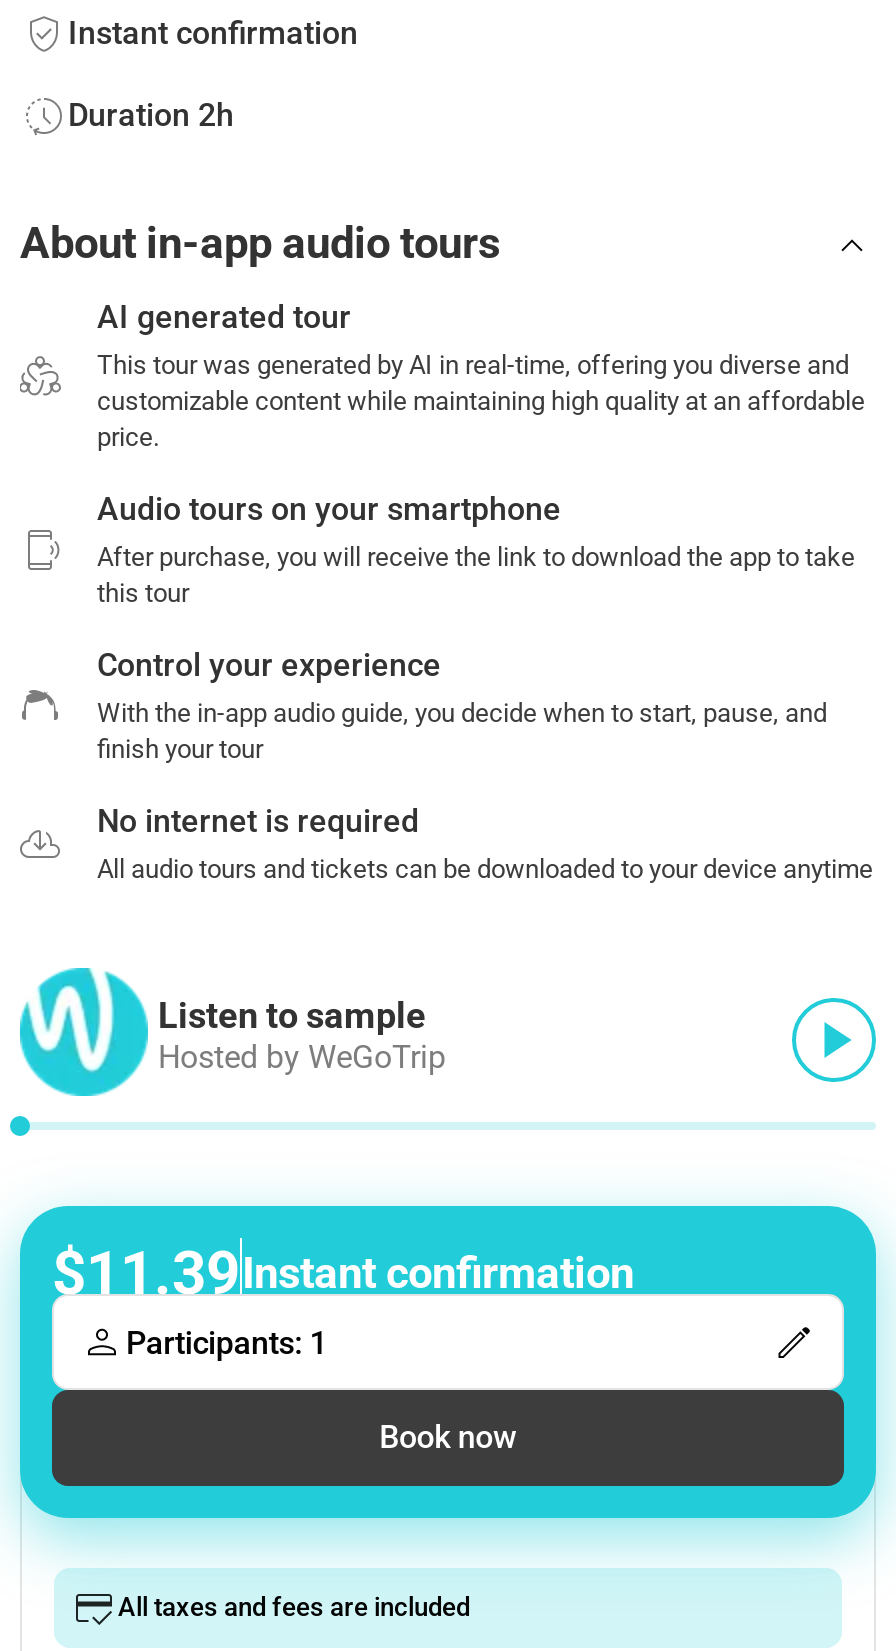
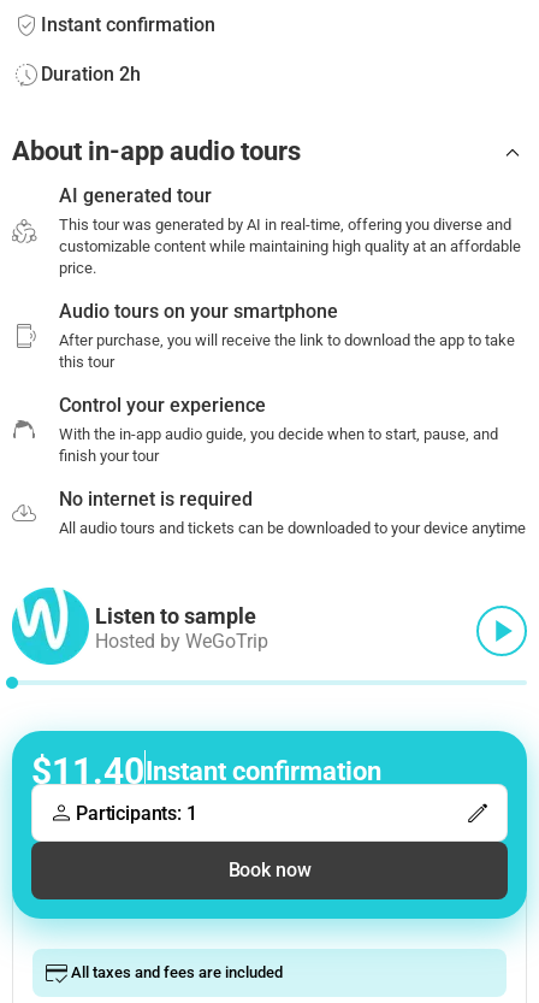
[52,1239,634,1309] $11.39Instant confirmation -> [31,751,381,793] $11.40Instant confirmation

